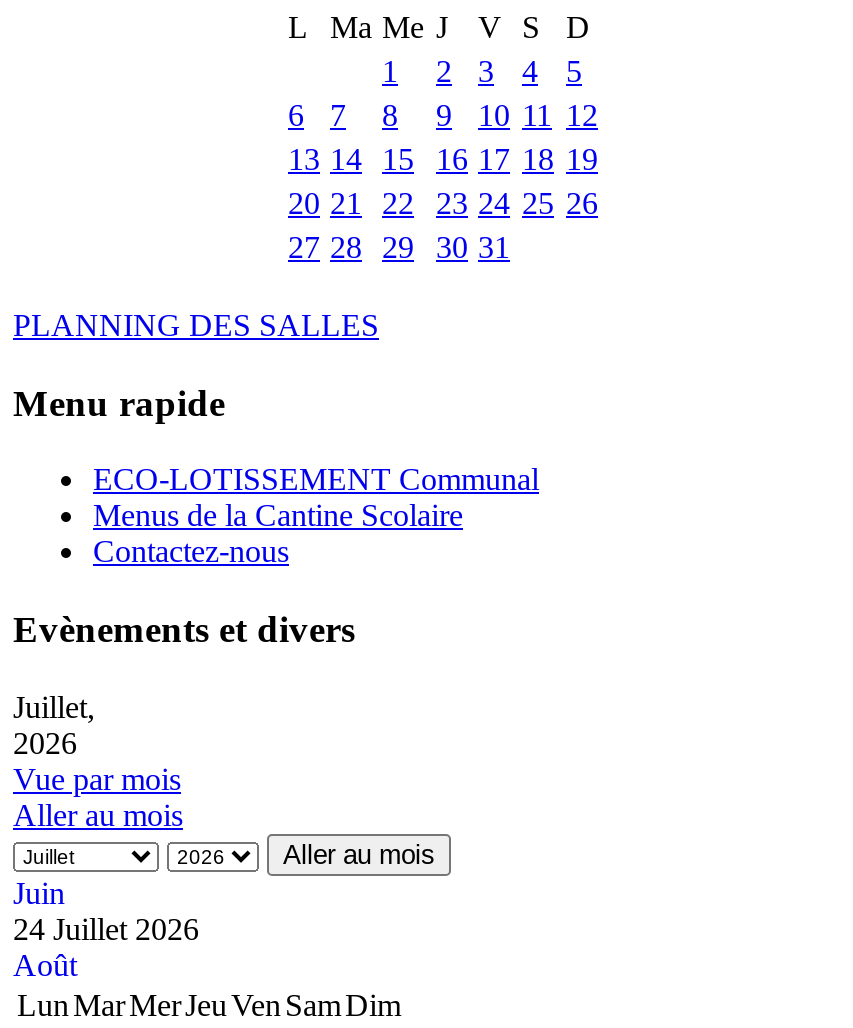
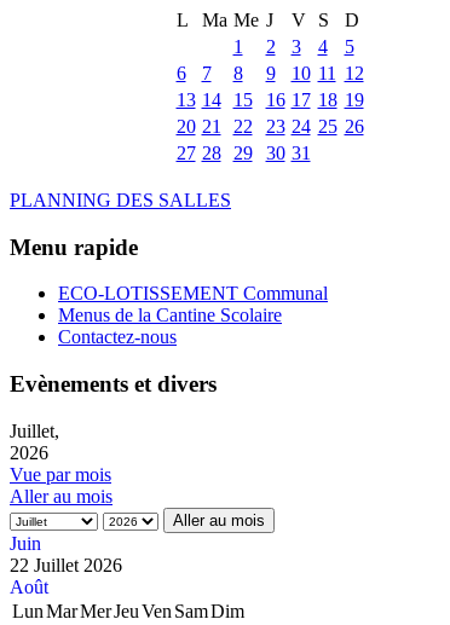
[13,912,199,946] 24 Juillet 2026 -> [10,555,122,575] 22 Juillet 2026

